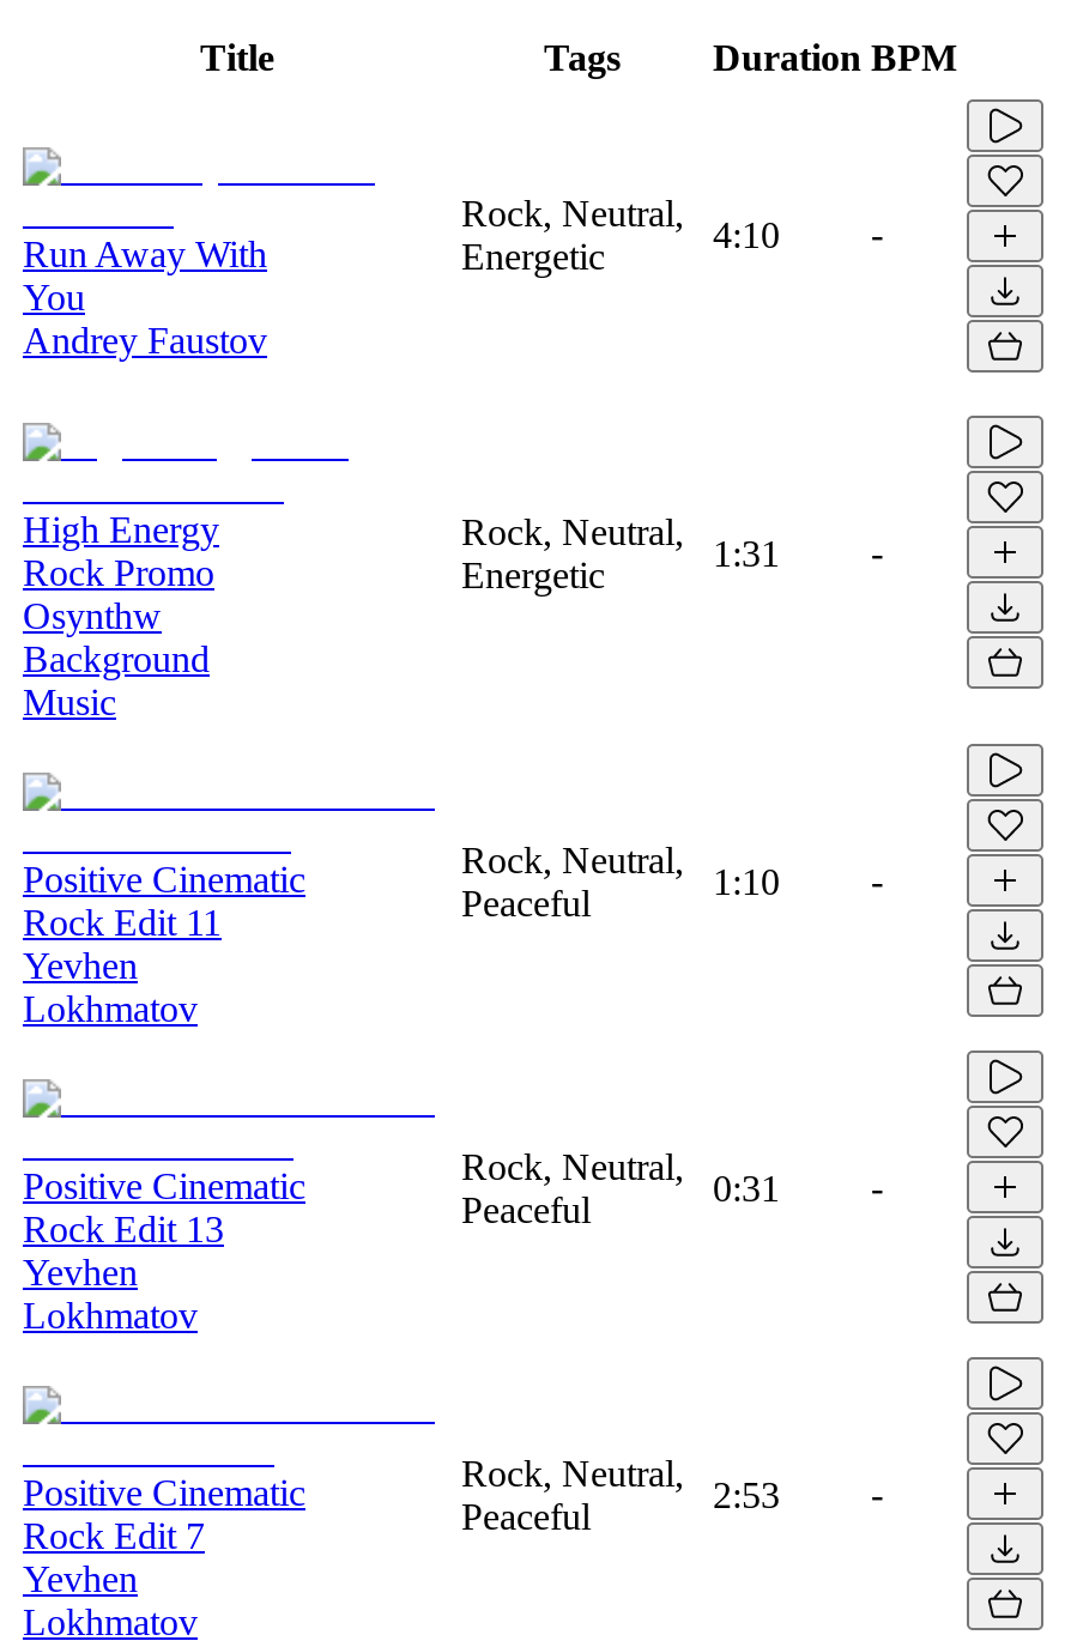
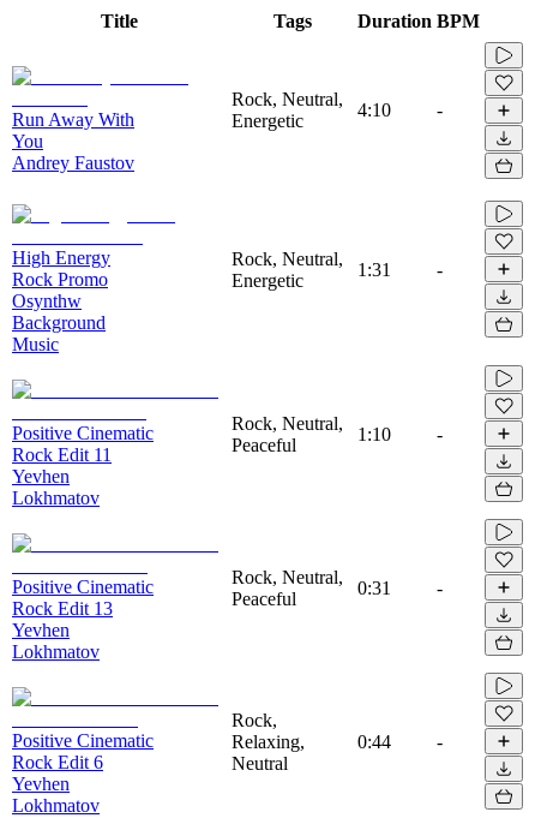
[461,1452,684,1536] Rock, Neutral, | Peaceful -> [232,709,305,773] Rock, | Relaxing, | Neutral
[713,1474,780,1514] 2:53 -> [357,731,391,751] 0:44
[23,1514,205,1555] Rock Edit 7 -> [12,751,103,772] Rock Edit 6

